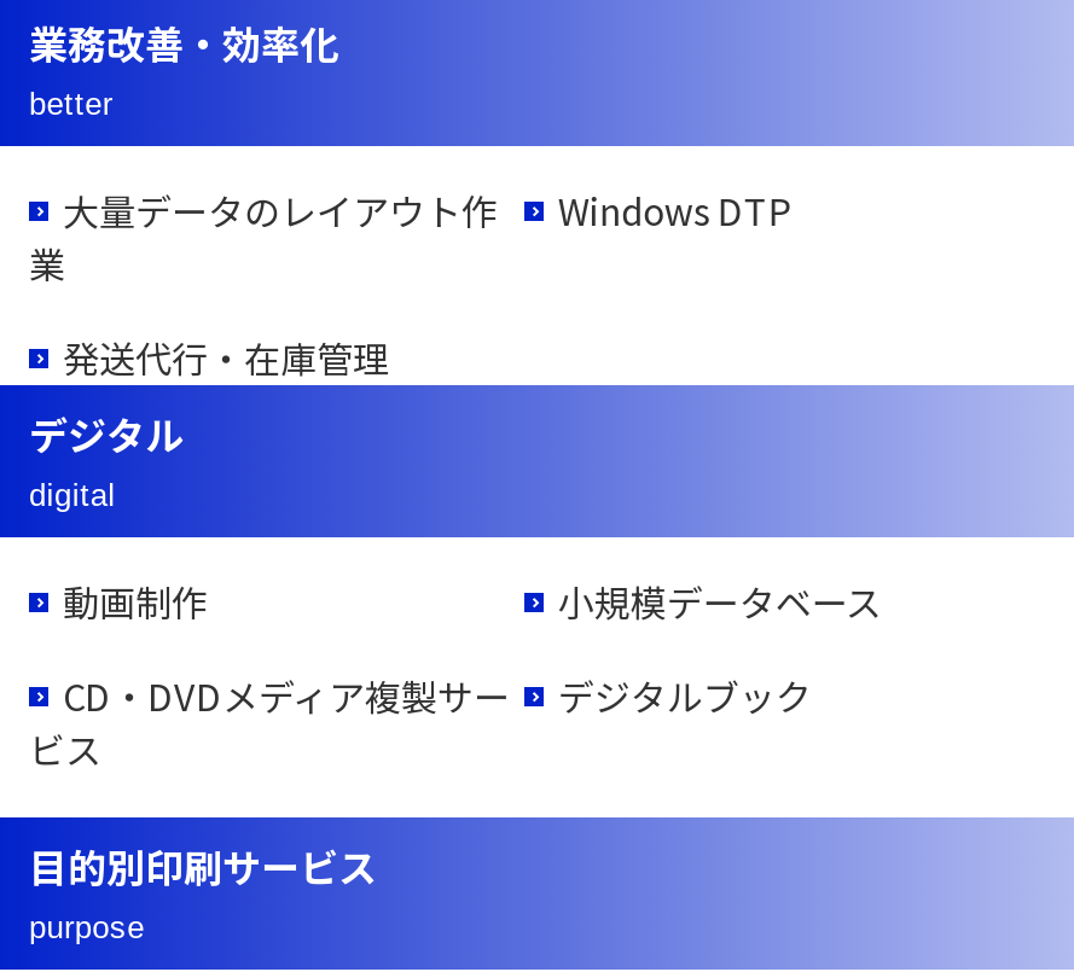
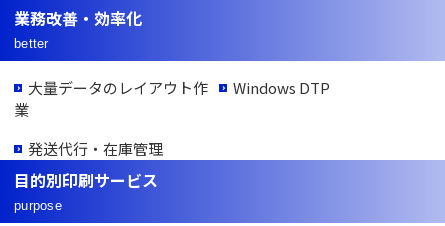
[29,404,881,774] デジタル | digital | 動画制作 | 小規模データベース | CD・DVDメディア複製サー | ビス -> none
[558,670,811,721] デジタルブック -> none

